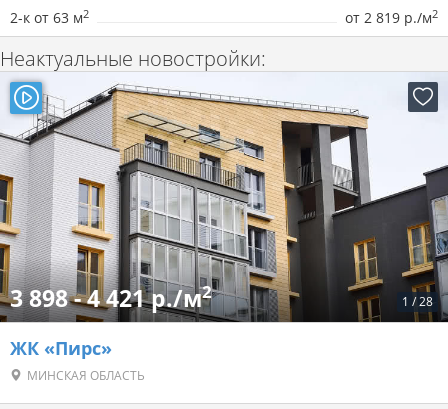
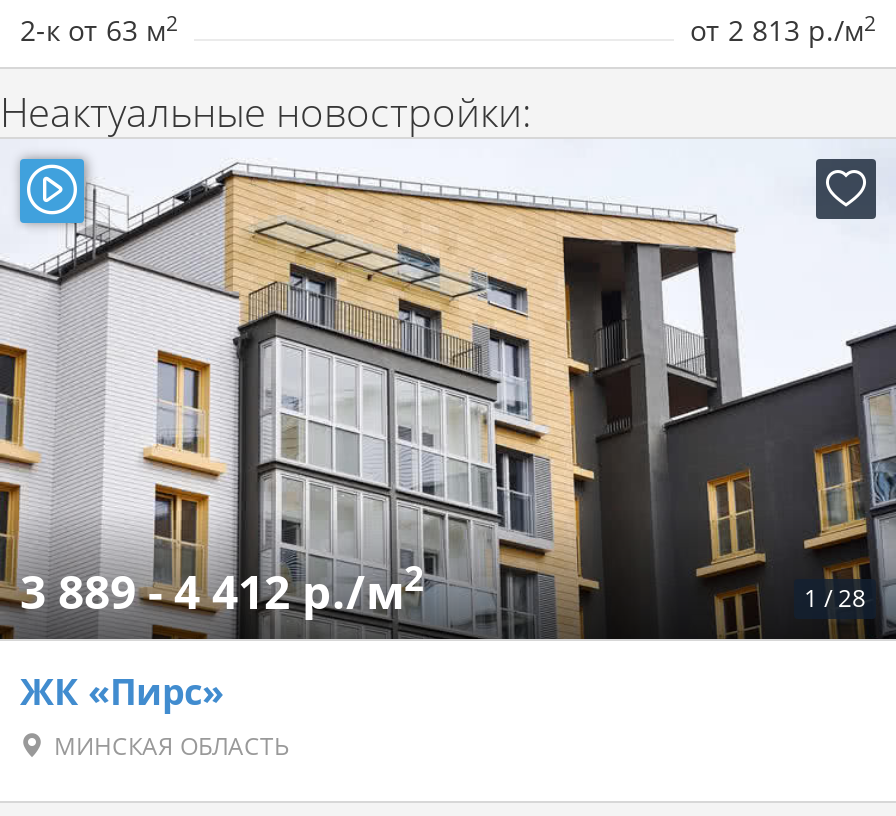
[345,7,438,27] от 2 819 р./м2 -> [690,9,876,49] от 2 813 р./м2
[10,280,212,314] 3 898 - 4 421 р./м2 -> [20,556,424,623] 3 889 - 4 412 р./м2

